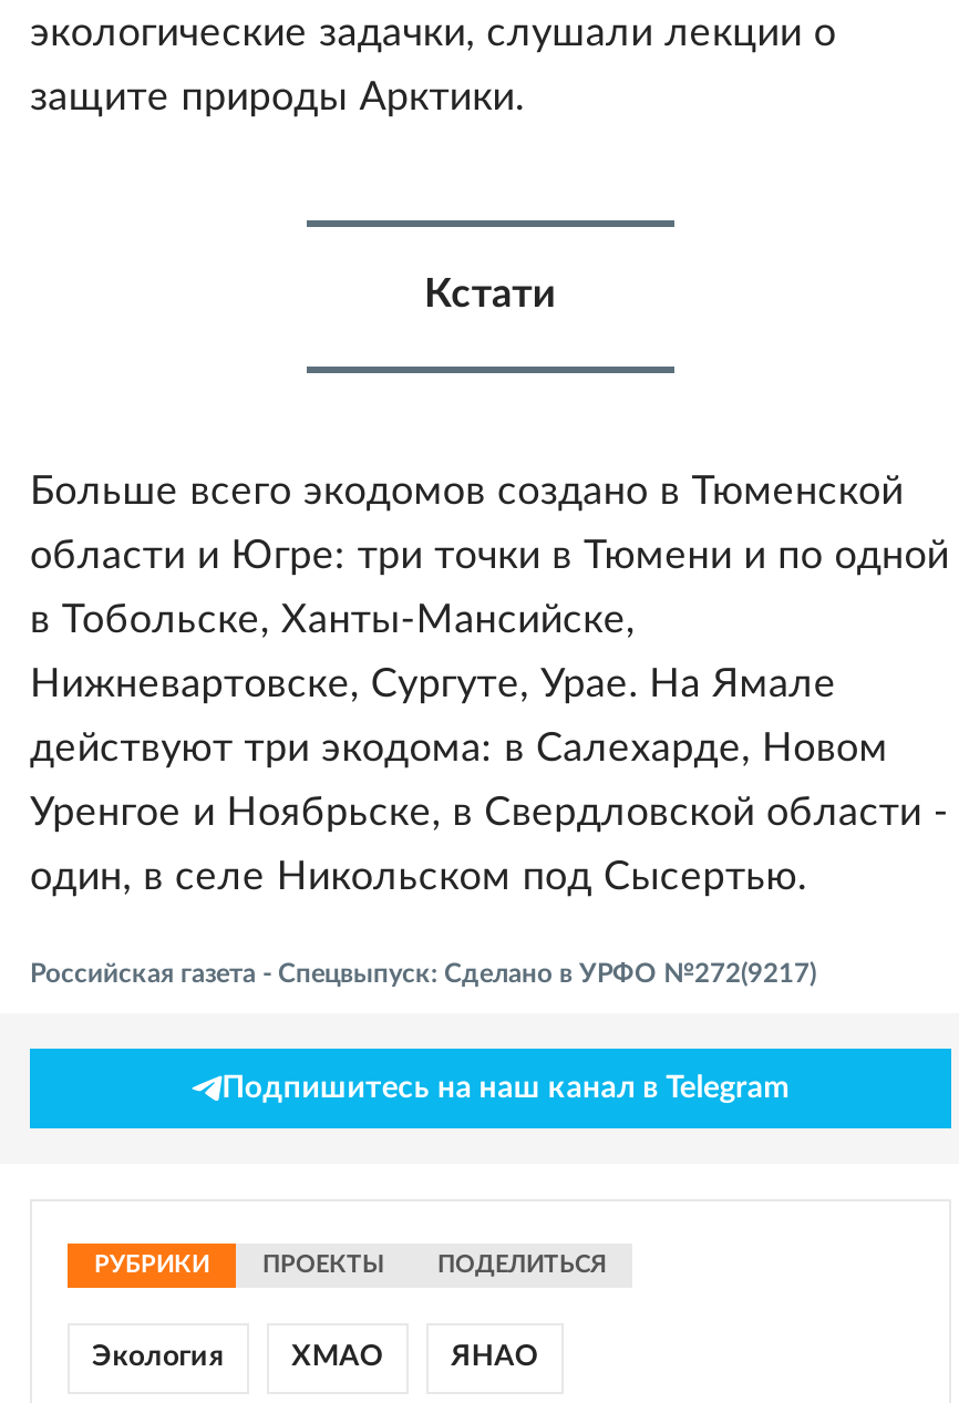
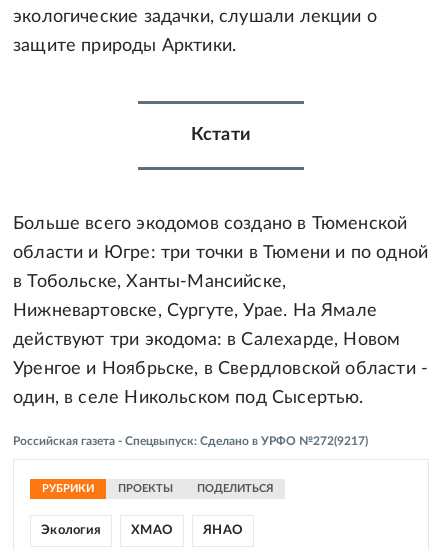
[222,1074,790,1105] Подпишитесь на наш канал в Telegram -> none

